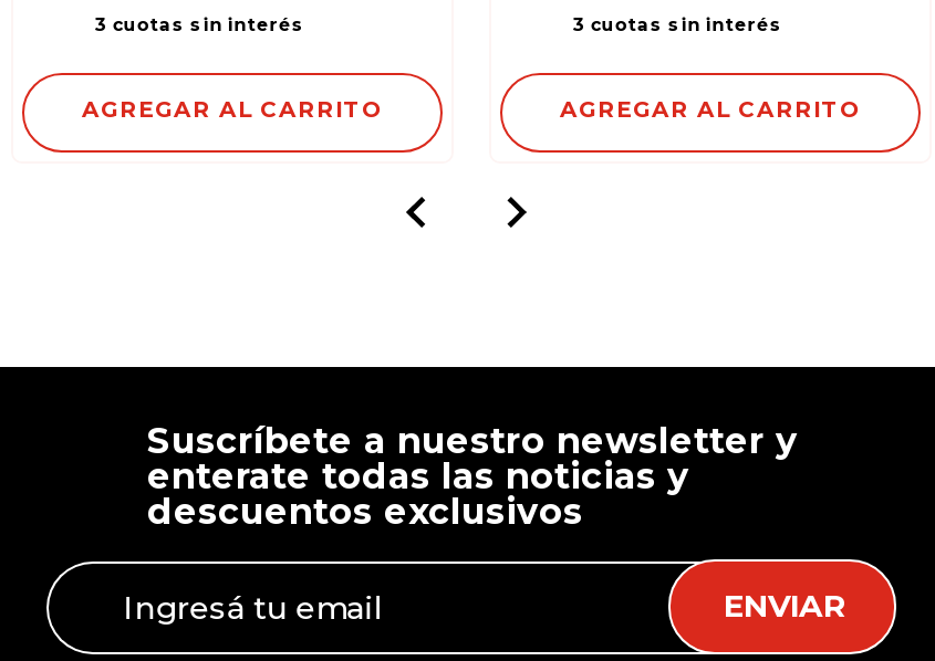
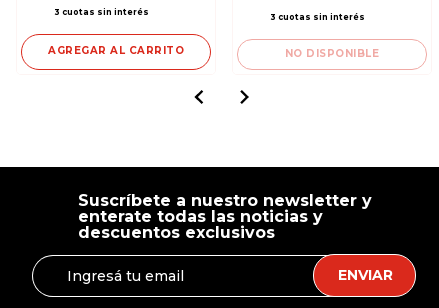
[560,96,861,124] AGREGAR AL CARRITO -> [285,47,379,60] NO DISPONIBLE

